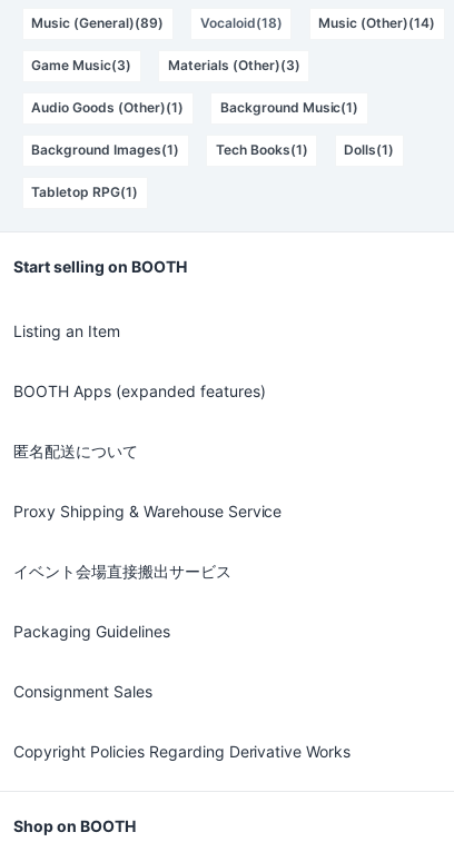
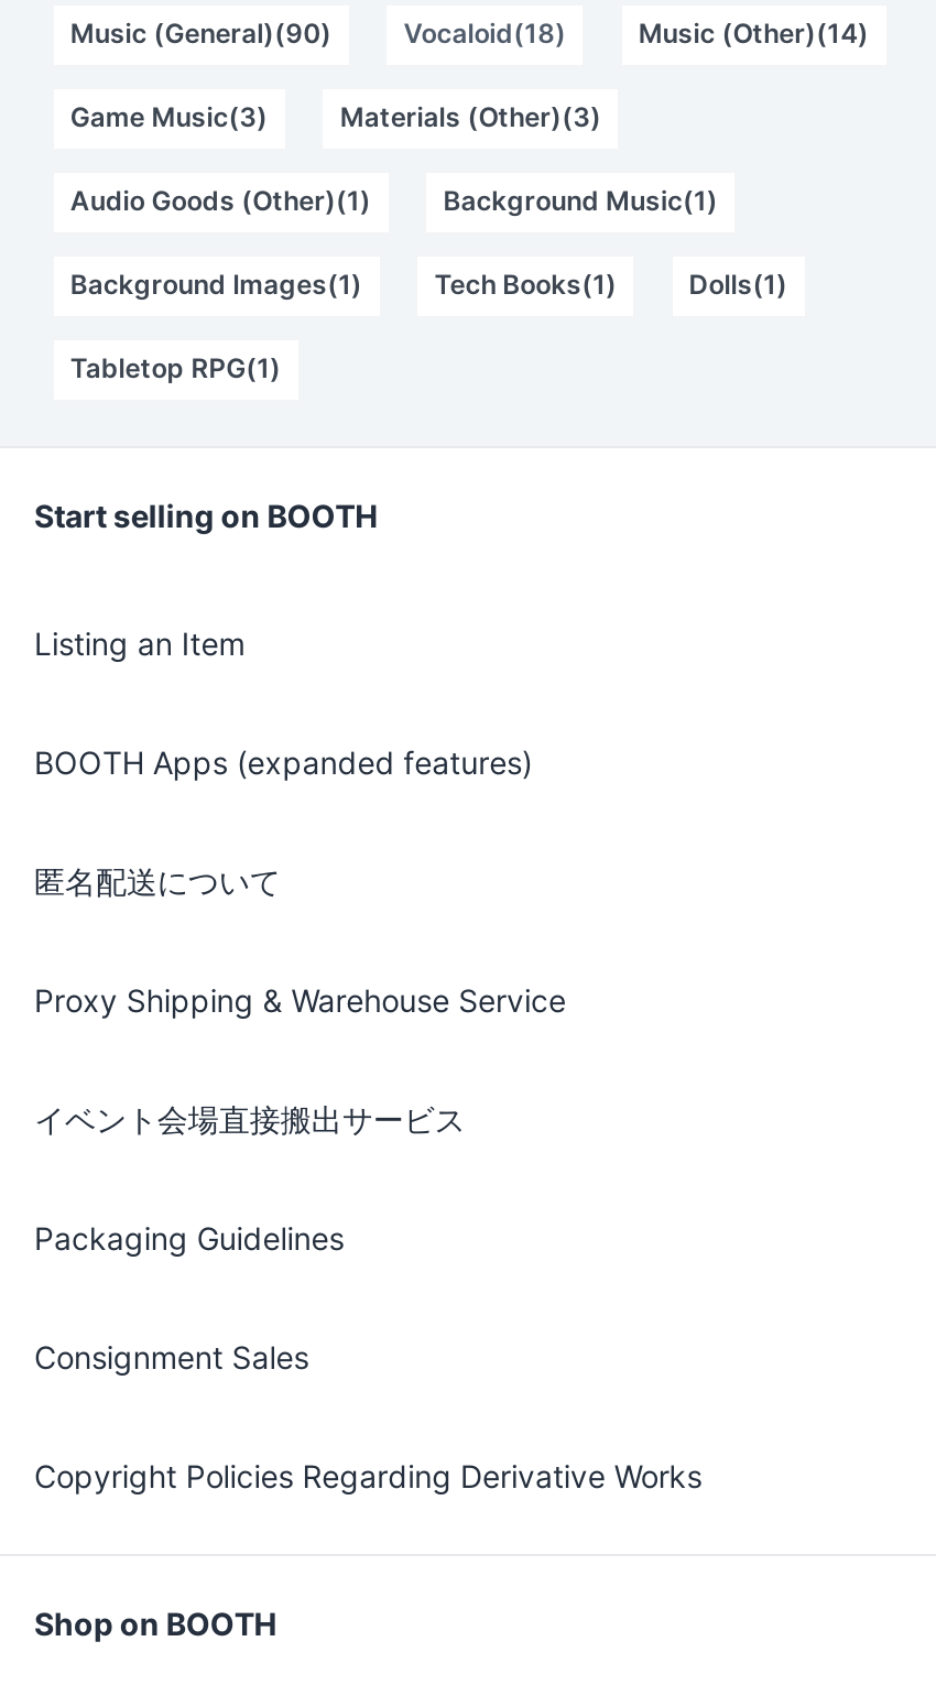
[32,15,164,32] Music (General)(89) -> [70,18,332,51] Music (General)(90)

